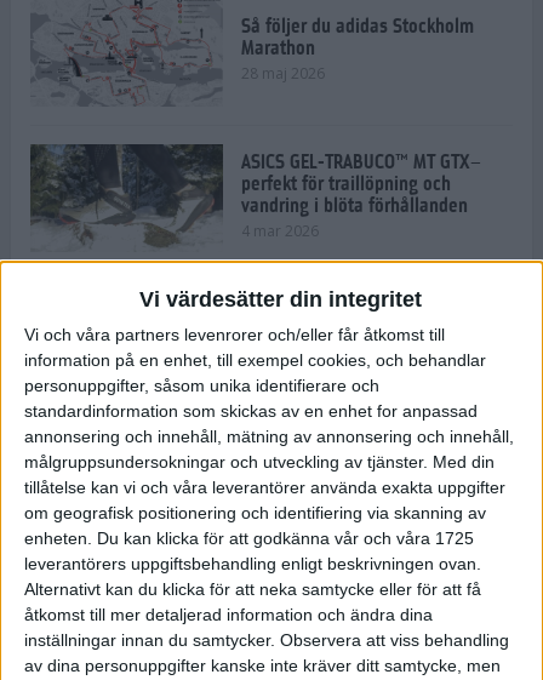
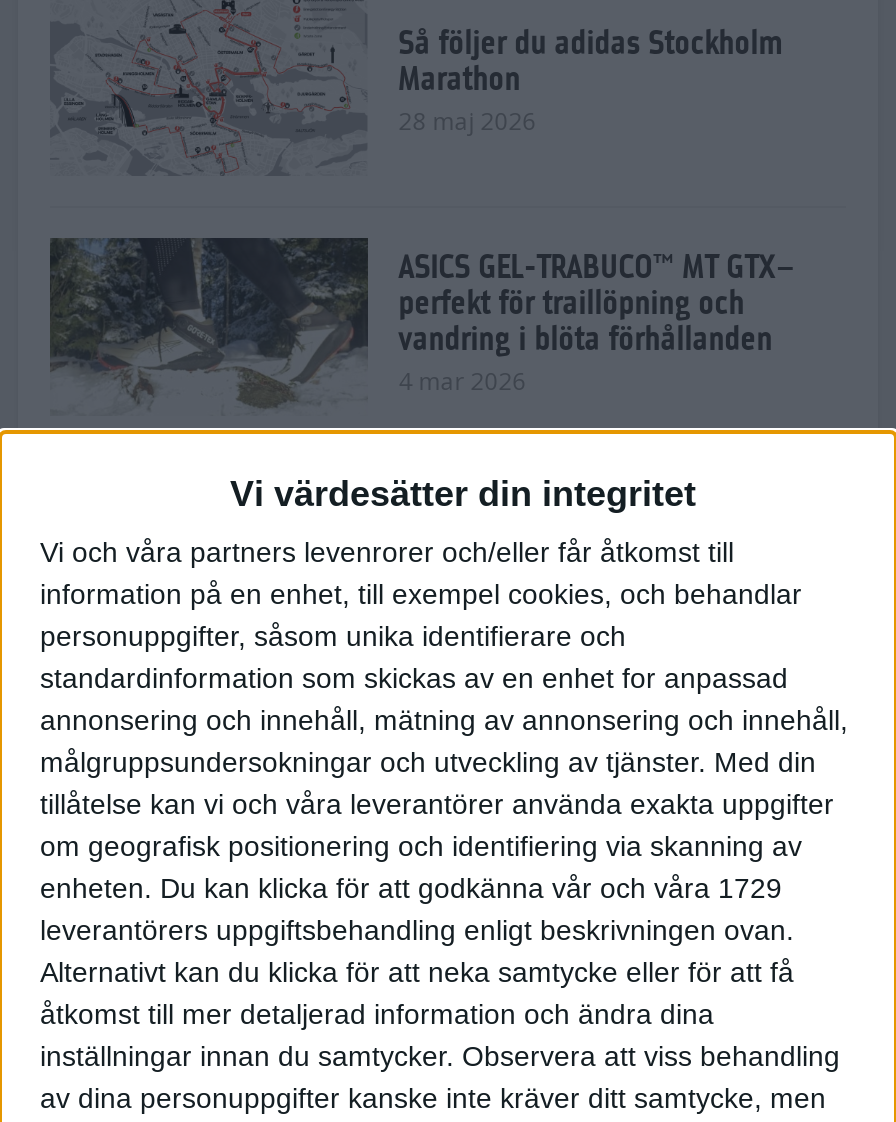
[24,529,474,548] enheten. Du kan klicka för att godkänna vår och våra 1725 -> [40,873,782,905] enheten. Du kan klicka för att godkänna vår och våra 1729

